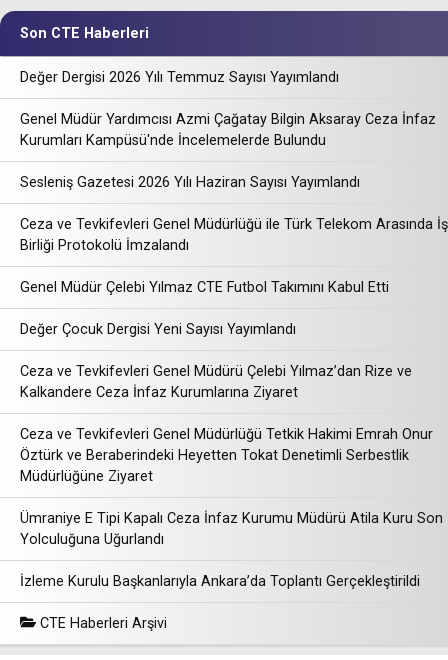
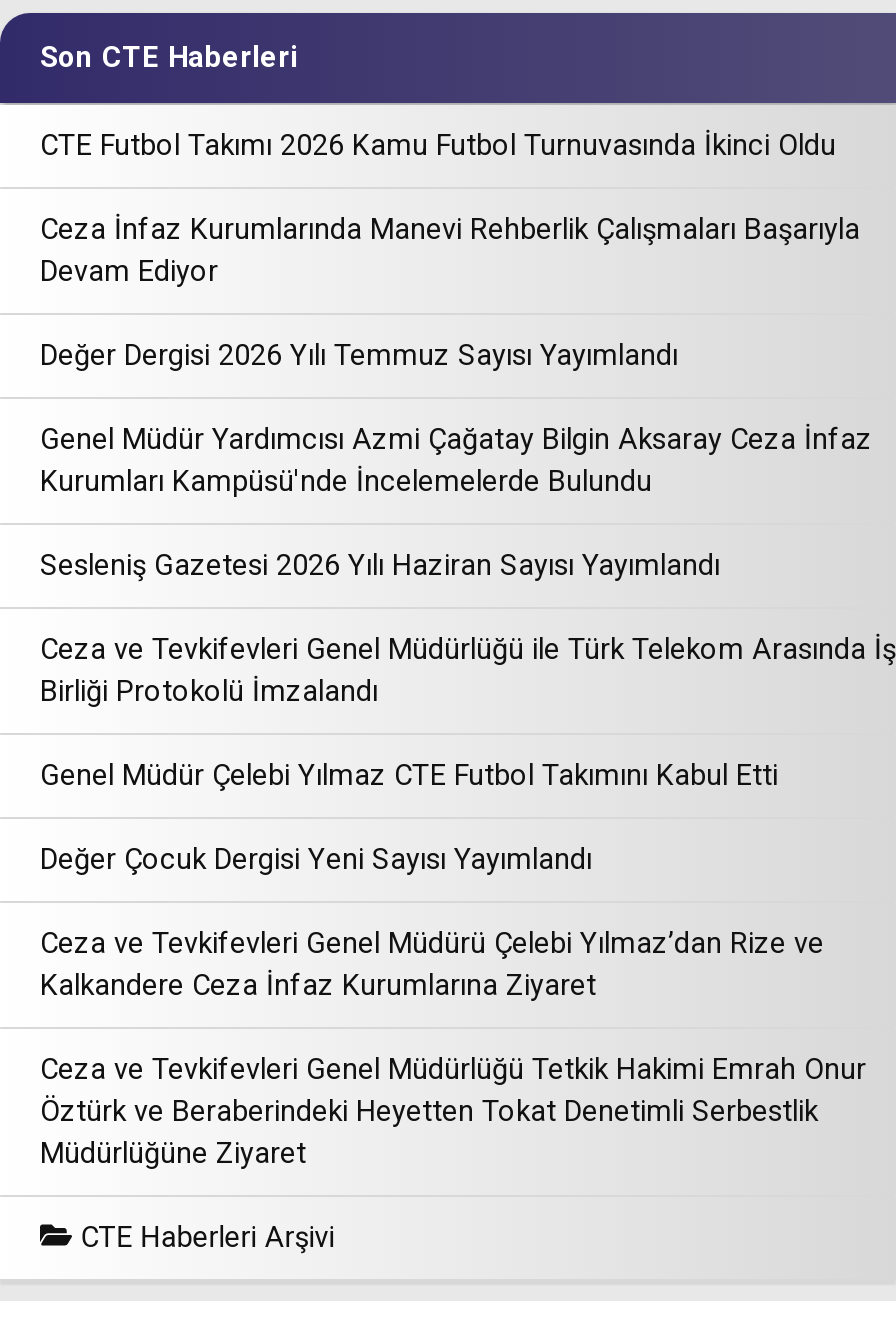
none -> [40,128,860,288] CTE Futbol Takımı 2026 Kamu Futbol Turnuvasında İkinci Oldu | Ceza İnfaz Kurumlarında Manevi Rehberlik Çalışmaları Başarıyla | Devam Ediyor
moved [20,68,448,484] -> [40,338,896,1170]: Değer Dergisi 2026 Yılı Temmuz Sayısı Yayımlandı | Genel Müdür Yardımcısı Azmi Çağatay Bilgin Aksaray Ceza İnfaz | Kurumları Kampüsü'nde İncelemelerde Bulundu | ... | Öztürk ve Beraberindeki Heyetten Tokat Denetimli Serbestlik | Müdürlüğüne Ziyaret
[20,509,443,589] Ümraniye E Tipi Kapalı Ceza İnfaz Kurumu Müdürü Atila Kuru Son | Yolculuğuna Uğurlandı | İzleme Kurulu Başkanlarıyla Ankara’da Toplantı Gerçekleştirildi -> none

